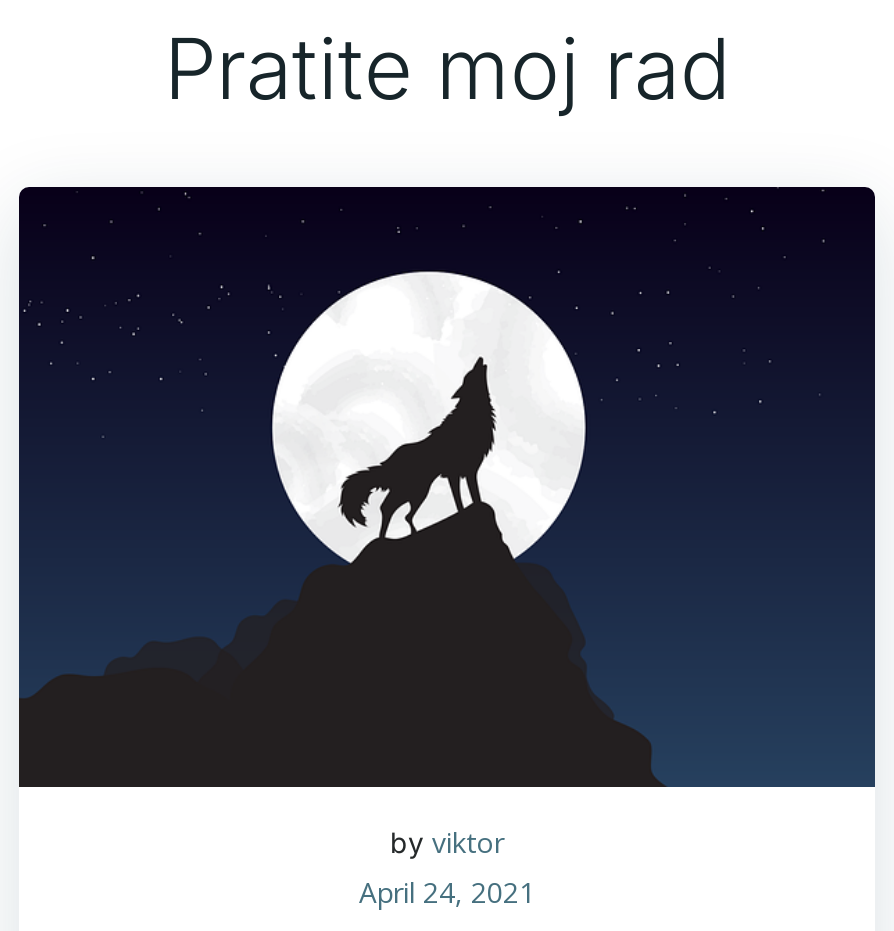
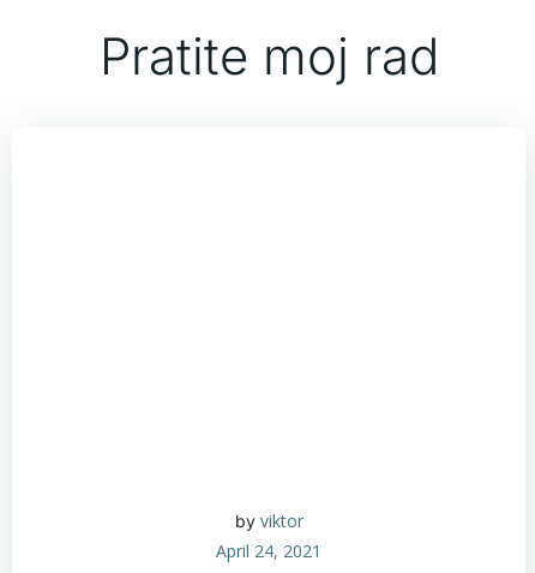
[17,185,877,789] [image] -> none

